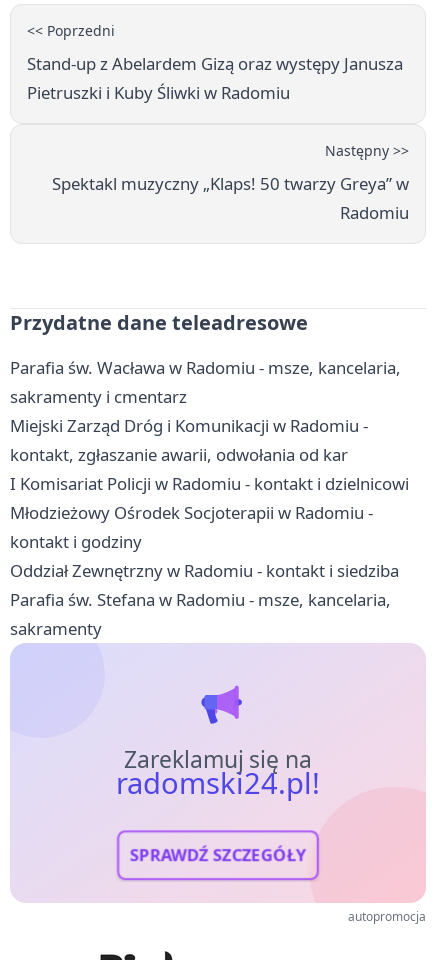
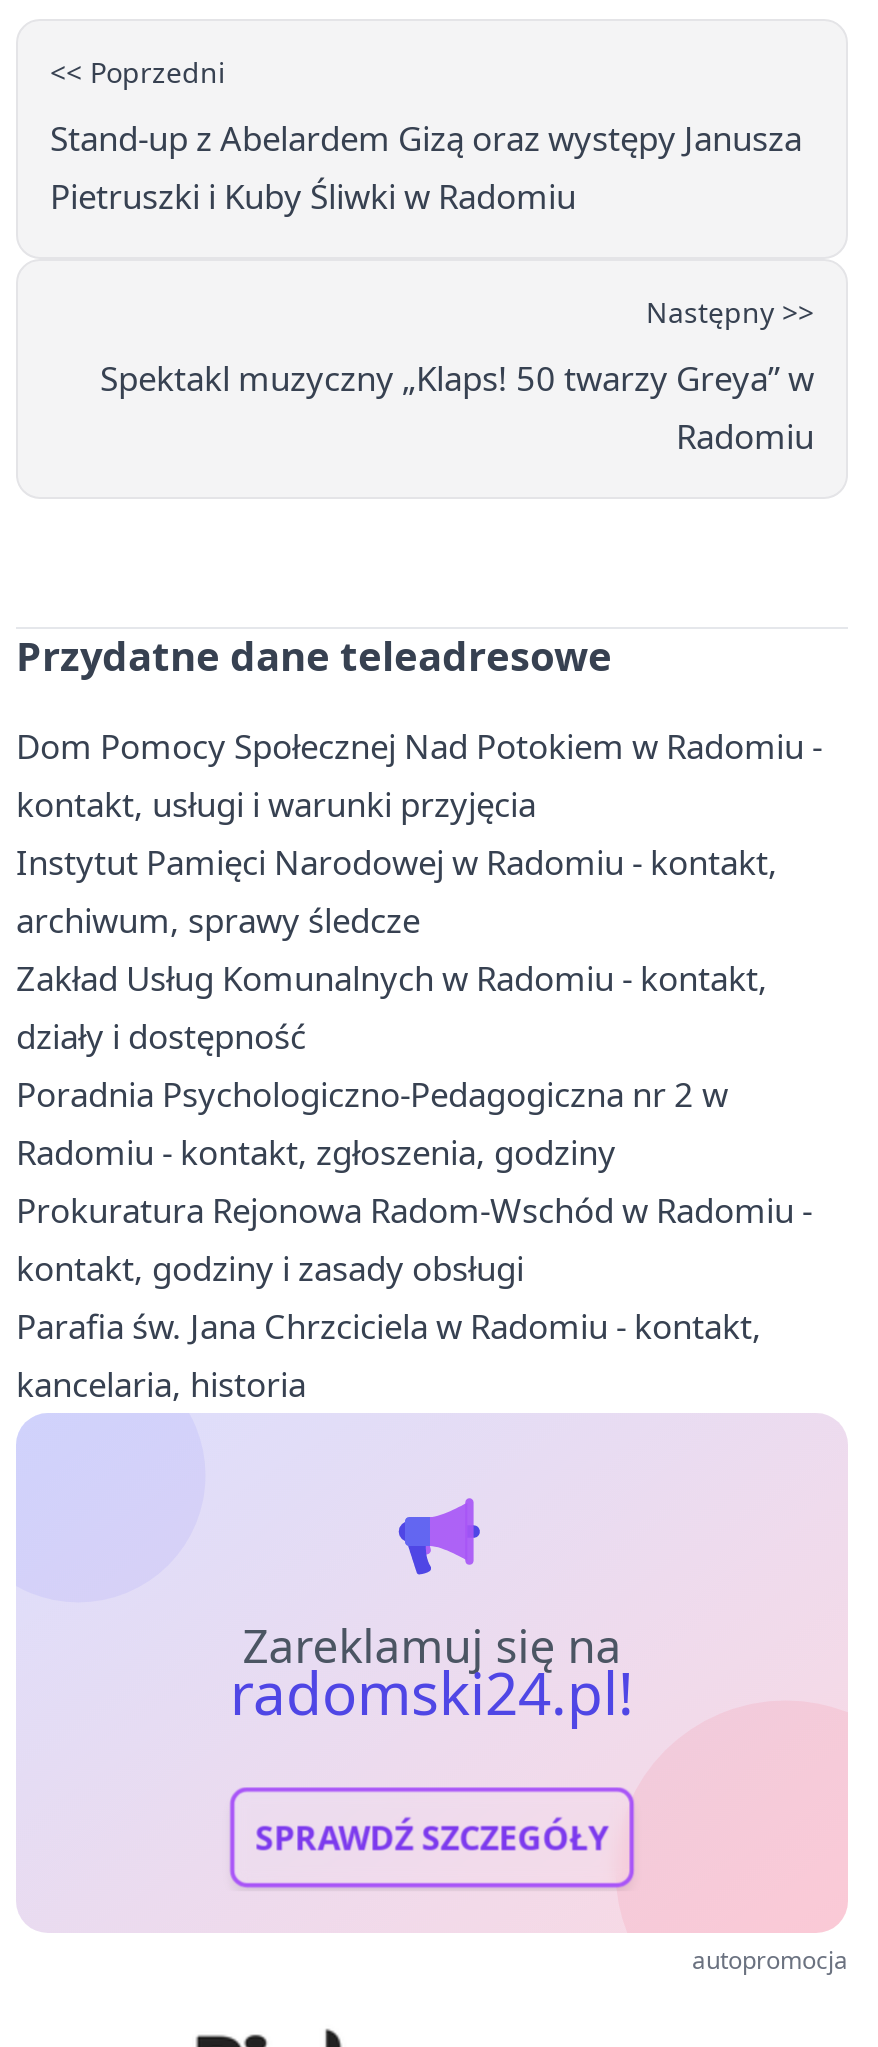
[10,356,409,640] Parafia św. Wacława w Radomiu - msze, kancelaria, | sakramenty i cmentarz | Miejski Zarząd Dróg i Komunikacji w Radomiu - | kontakt, zgłaszanie awarii, odwołania od kar | I Komisariat Policji w Radomiu - kontakt i dzielnicowi | Młodzieżowy Ośrodek Socjoterapii w Radomiu - | kontakt i godziny | Oddział Zewnętrzny w Radomiu - kontakt i siedziba | Parafia św. Stefana w Radomiu - msze, kancelaria, | sakramenty -> [16,724,822,1408] Dom Pomocy Społecznej Nad Potokiem w Radomiu - | kontakt, usługi i warunki przyjęcia | Instytut Pamięci Narodowej w Radomiu - kontakt, | archiwum, sprawy śledcze | Zakład Usług Komunalnych w Radomiu - kontakt, | działy i dostępność | Poradnia Psychologiczno-Pedagogiczna nr 2 w | Radomiu - kontakt, zgłoszenia, godziny | Prokuratura Rejonowa Radom-Wschód w Radomiu - | kontakt, godziny i zasady obsługi | Parafia św. Jana Chrzciciela w Radomiu - kontakt, | kancelaria, historia

